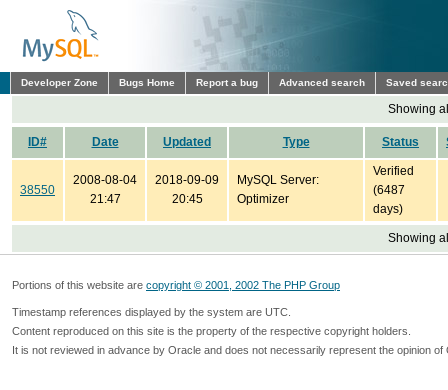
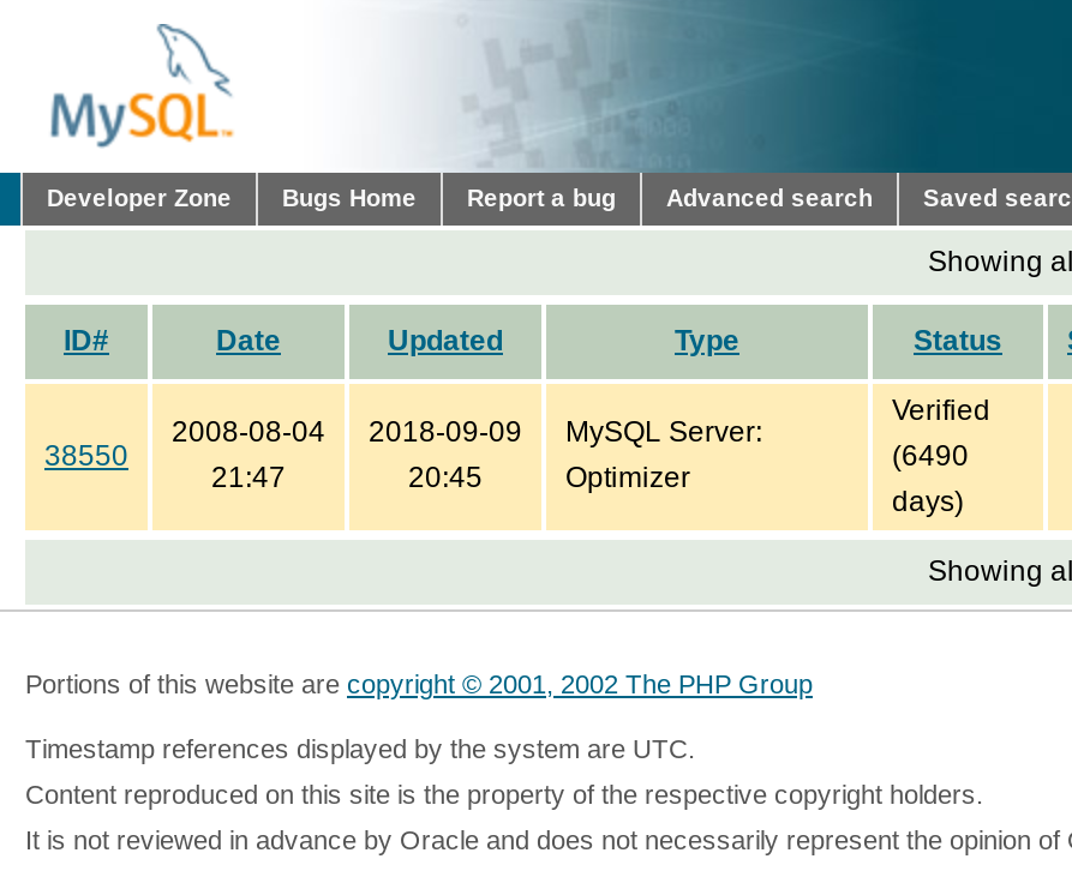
[373,183,405,197] (6487 -> [892,439,969,473] (6490

